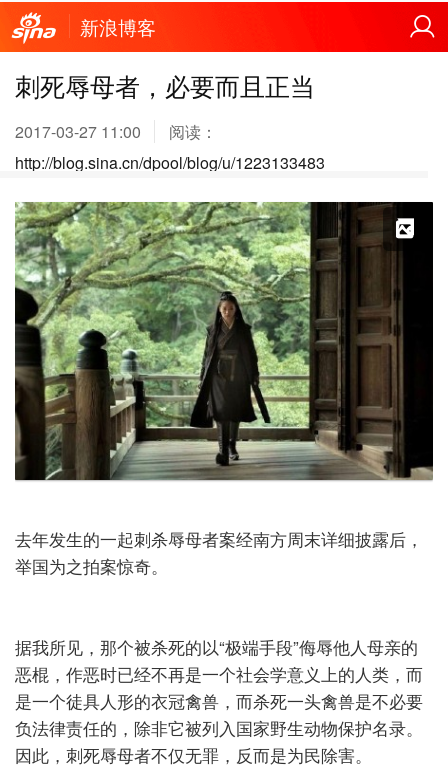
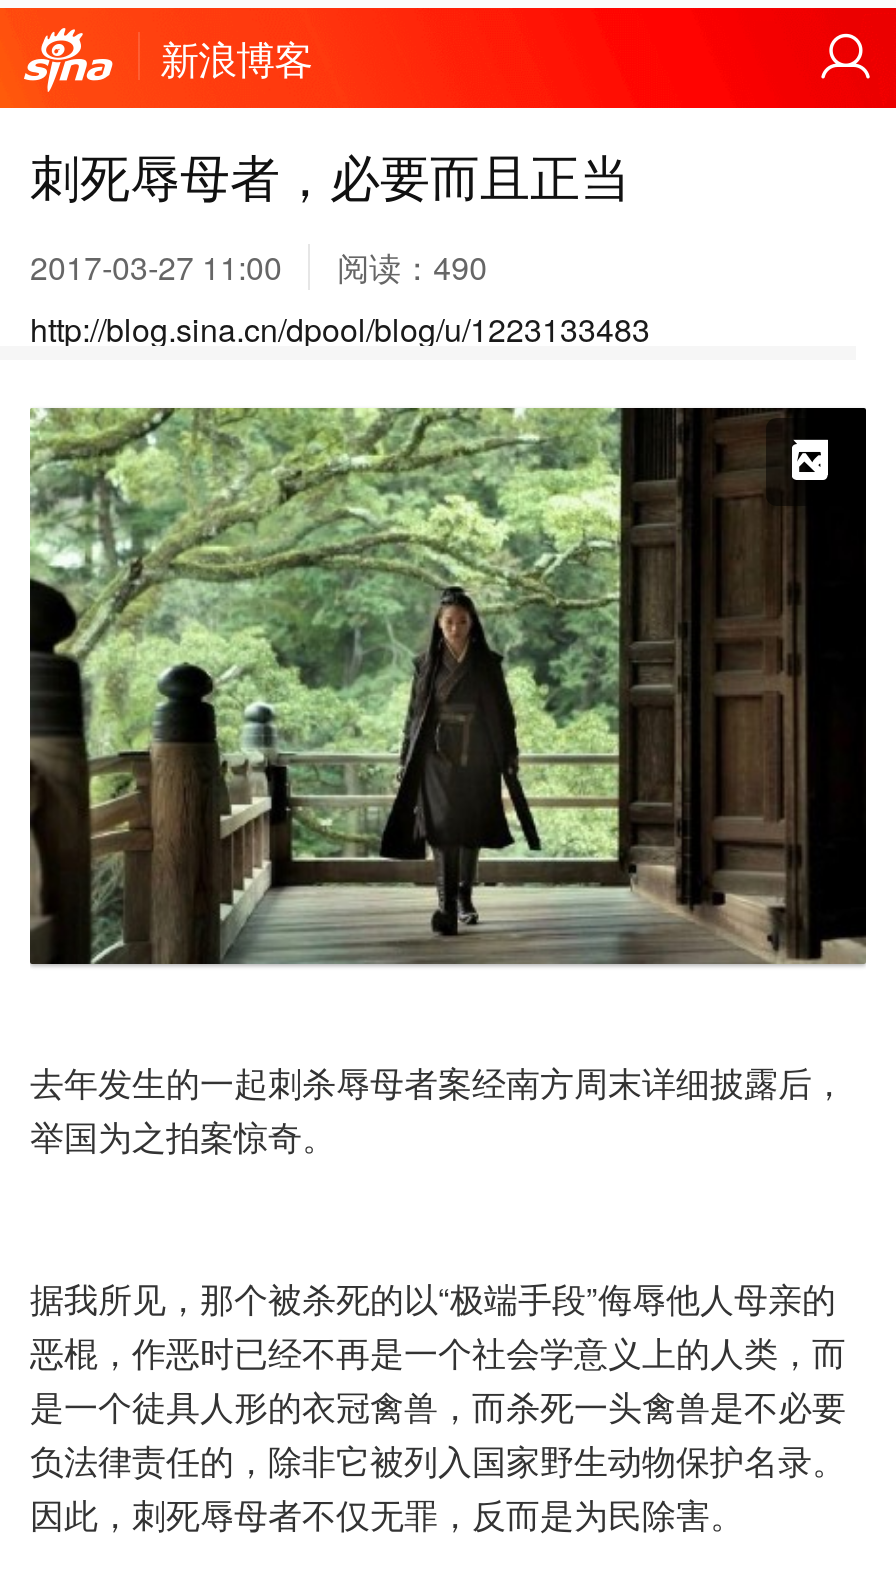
[169,120,217,143] 阅读： -> [337,244,487,290] 阅读：490

